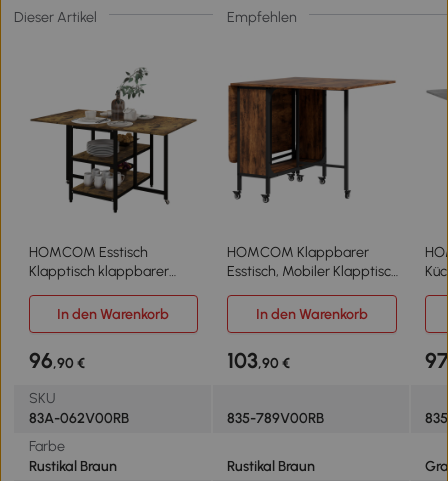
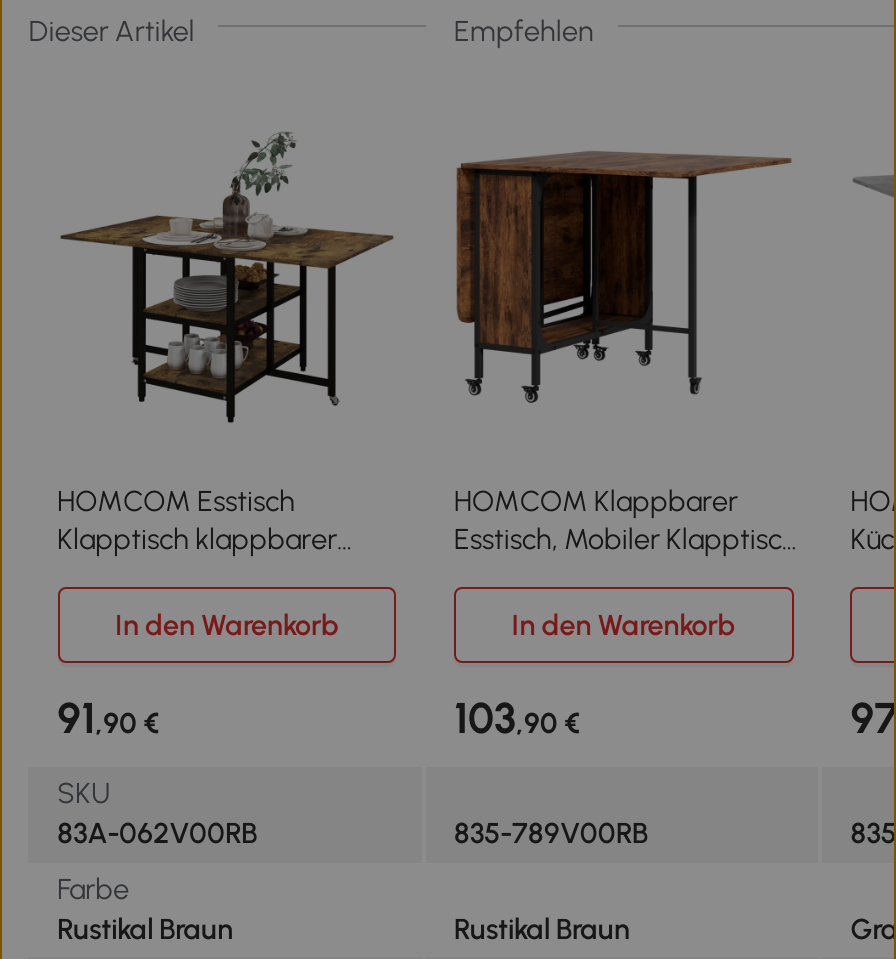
[29,348,85,373] 96,90 € -> [57,693,159,743] 91,90 €

